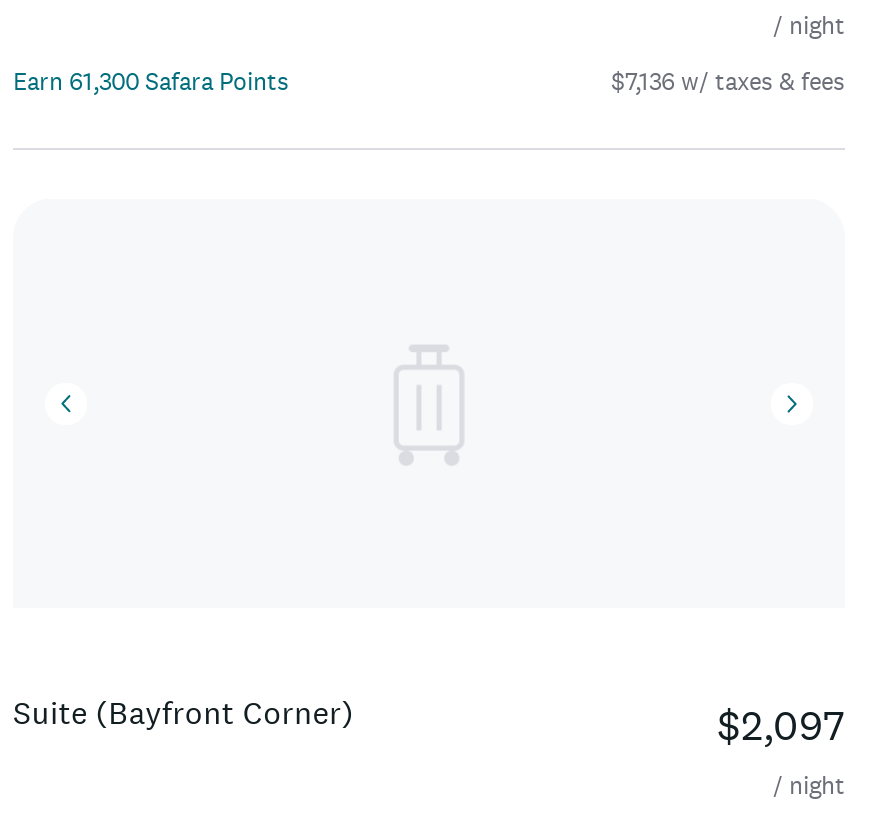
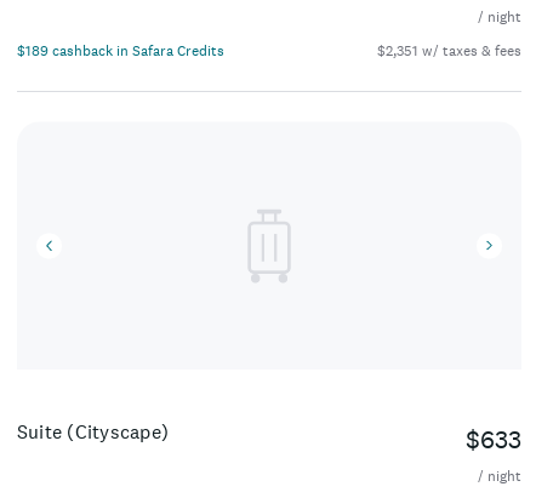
[13,66,845,98] Earn 61,300 Safara Points | $7,136 w/ taxes & fees -> [17,41,521,61] $189 cashback in Safara Credits | $2,351 w/ taxes & fees
[13,691,845,749] Suite (Bayfront Corner) | $2,097 -> [17,420,521,455] Suite (Cityscape) | $633

